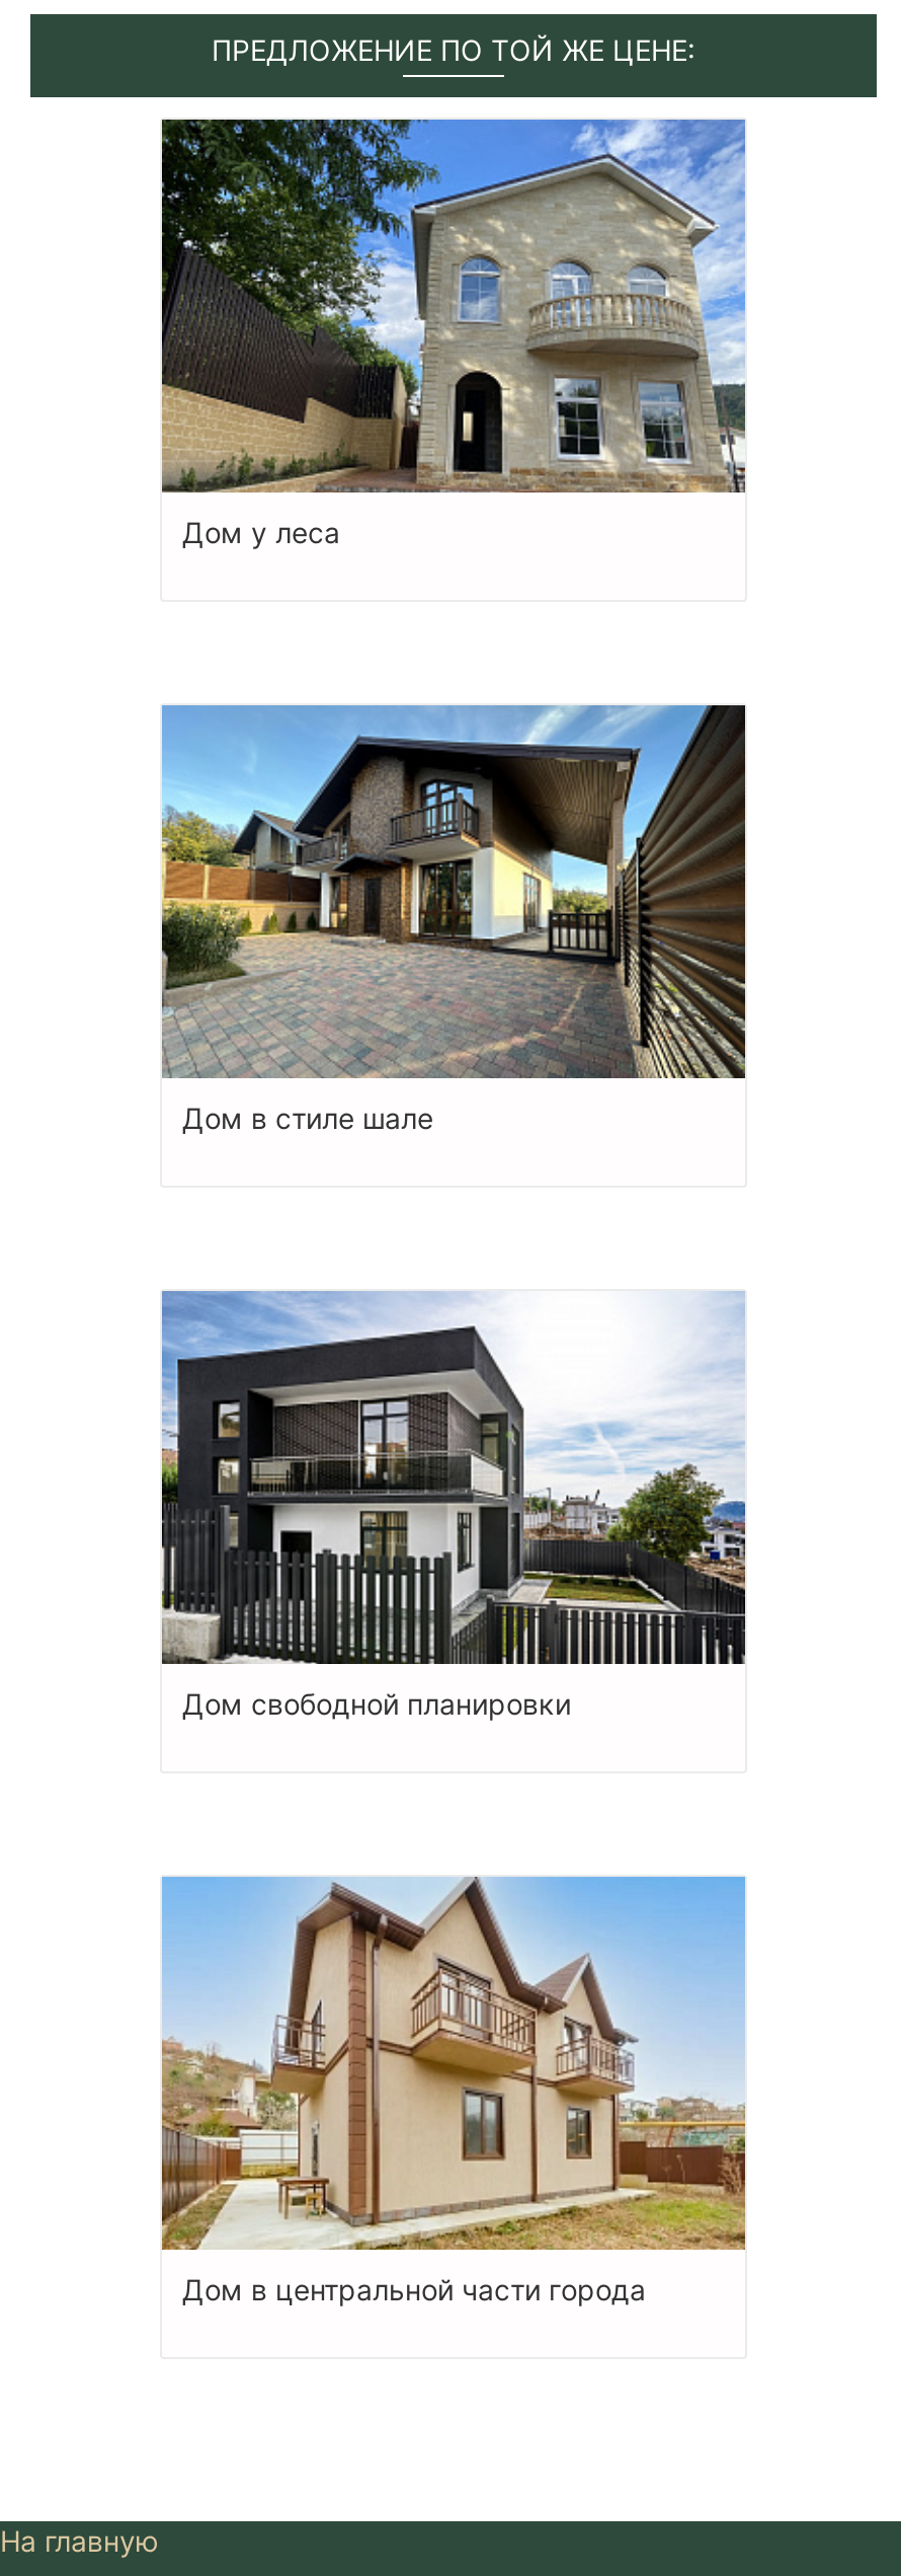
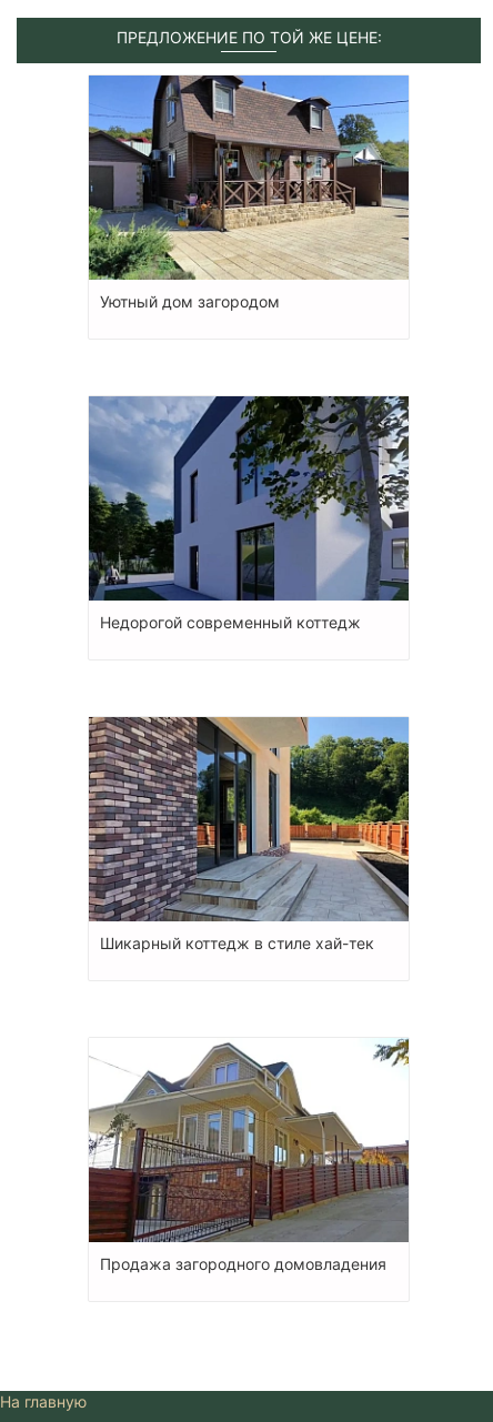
[160,118,747,549] [image] | Дом у леса -> [88,74,410,311] [image] | Уютный дом загородом
[160,703,747,1135] [image] | Дом в стиле шале -> [88,395,410,632] [image] | Недорогой современный коттедж
[160,1289,747,1721] [image] | Дом свободной планировки -> [88,716,410,952] [image] | Шикарный коттедж в стиле хай-тек
[160,1875,747,2306] [image] | Дом в центральной части города -> [88,1038,410,1273] [image] | Продажа загородного домовладения

